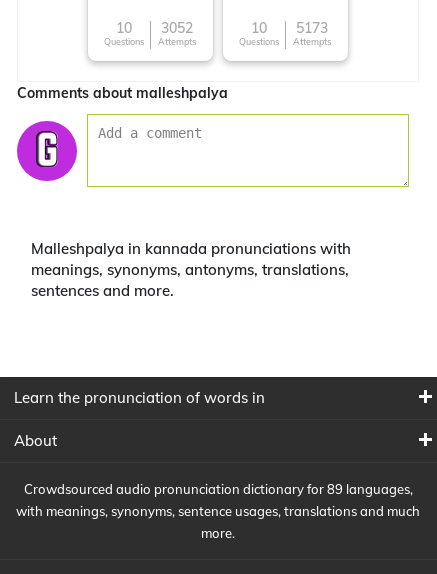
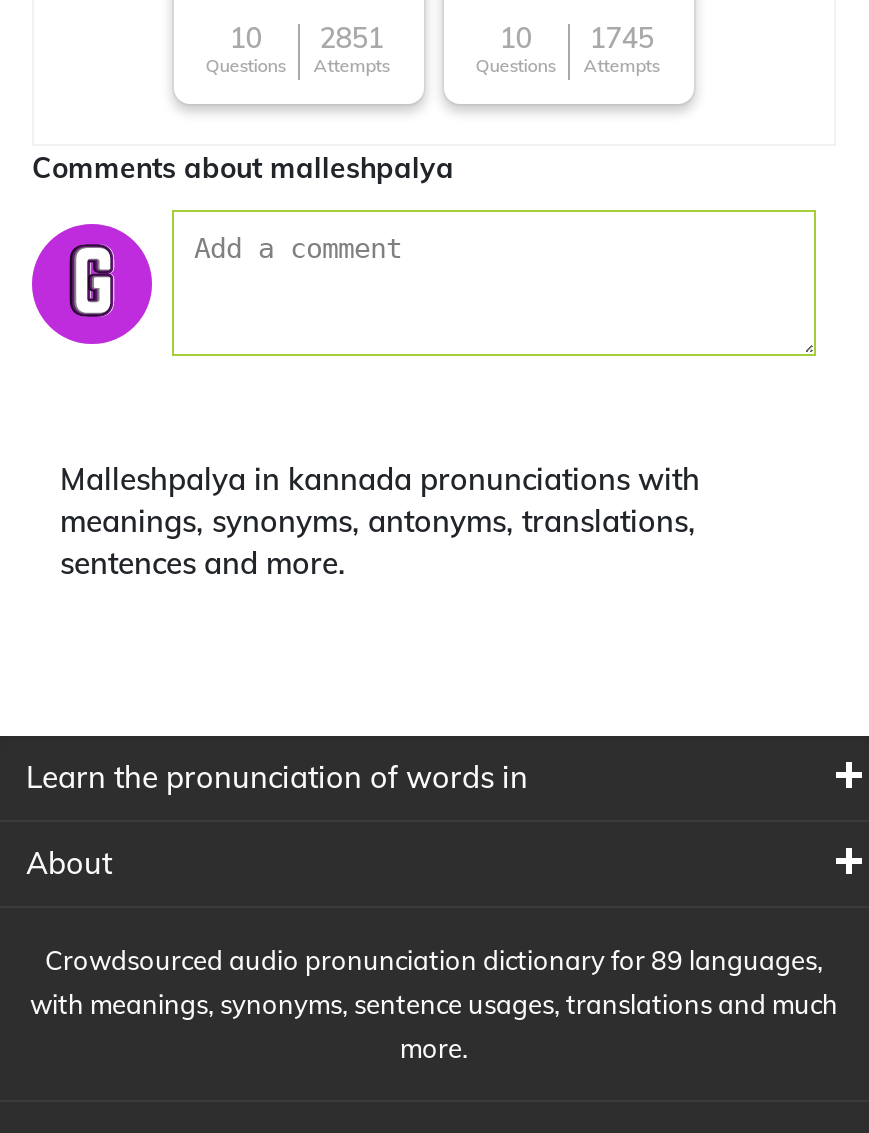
[116,19,193,37] 10 3052 -> [230,20,384,56] 10 2851
[251,19,328,37] 10 5173 -> [500,20,654,56] 10 1745

